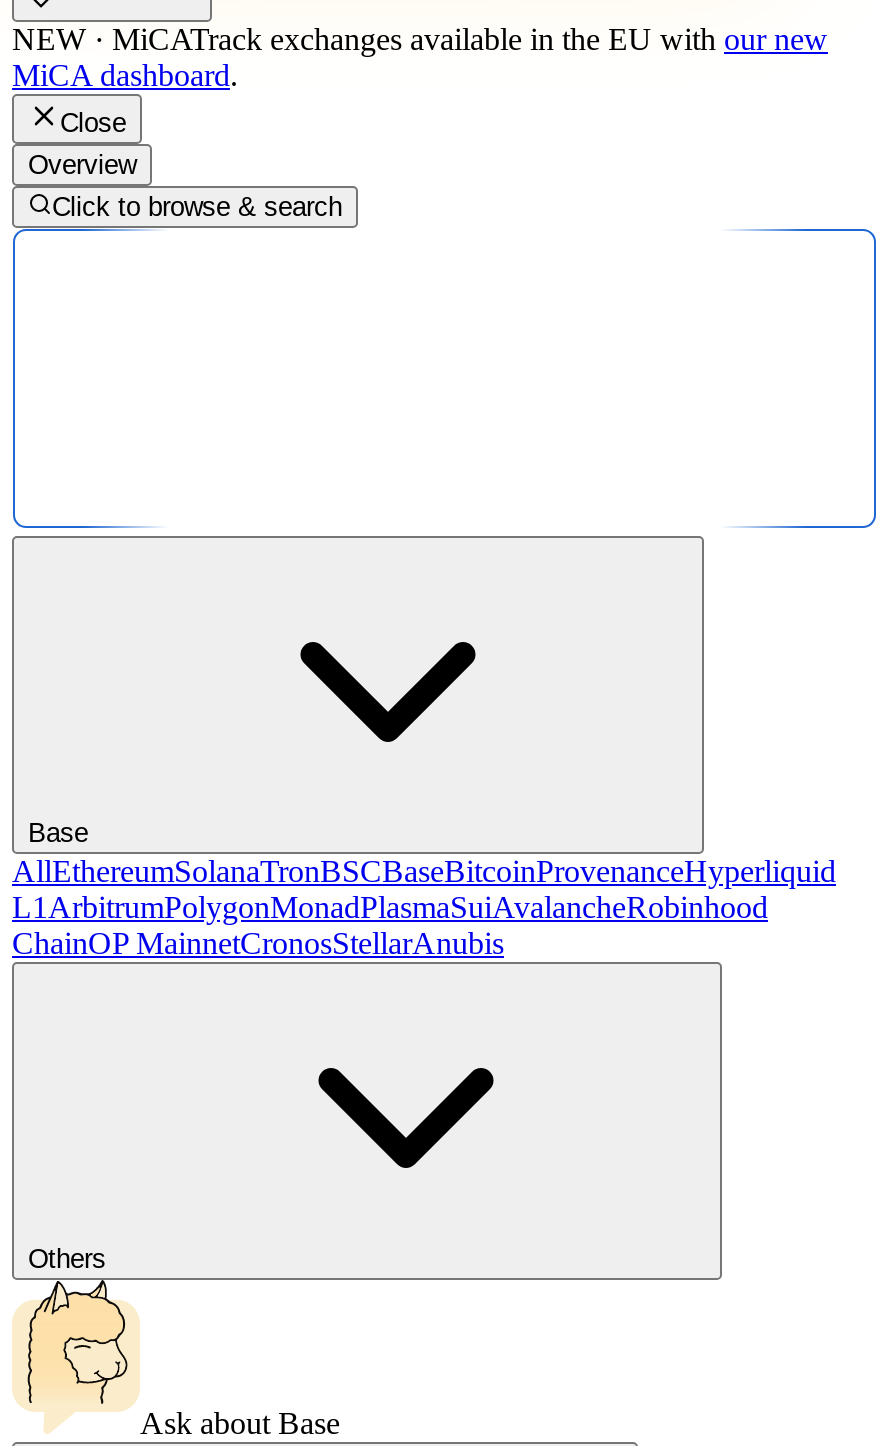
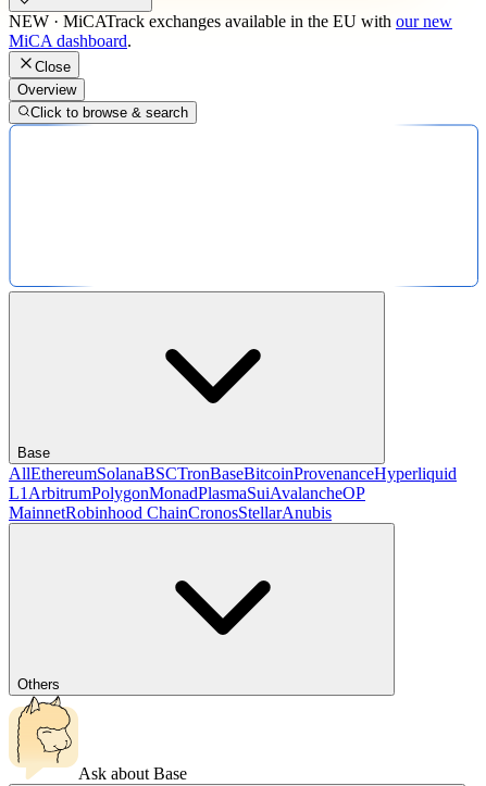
[12,855,836,889] AllEthereumSolanaTronBSCBaseBitcoinProvenanceHyperliquid -> [9,465,457,483] AllEthereumSolanaBSCTronBaseBitcoinProvenanceHyperliquid
[12,891,768,925] L1 ArbitrumPolygonMonadPlasmaSuiAvalancheRobinhood -> [9,484,365,503] L1 ArbitrumPolygonMonadPlasmaSuiAvalancheOP
[12,927,504,961] ChainOP MainnetCronosStellarAnubis -> [9,504,332,522] MainnetRobinhood ChainCronosStellarAnubis

